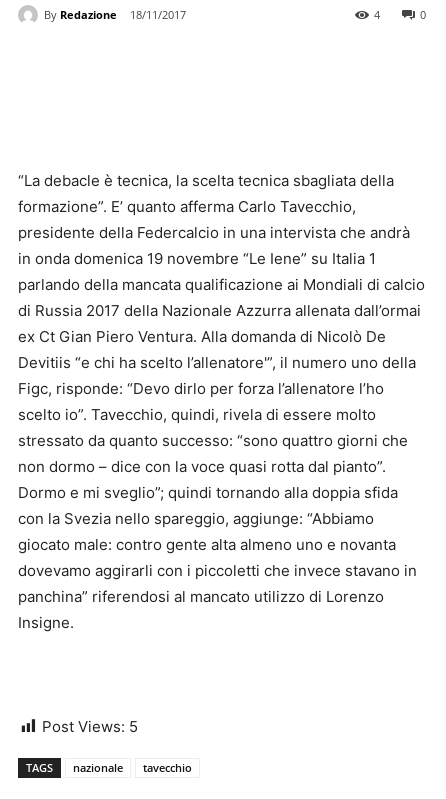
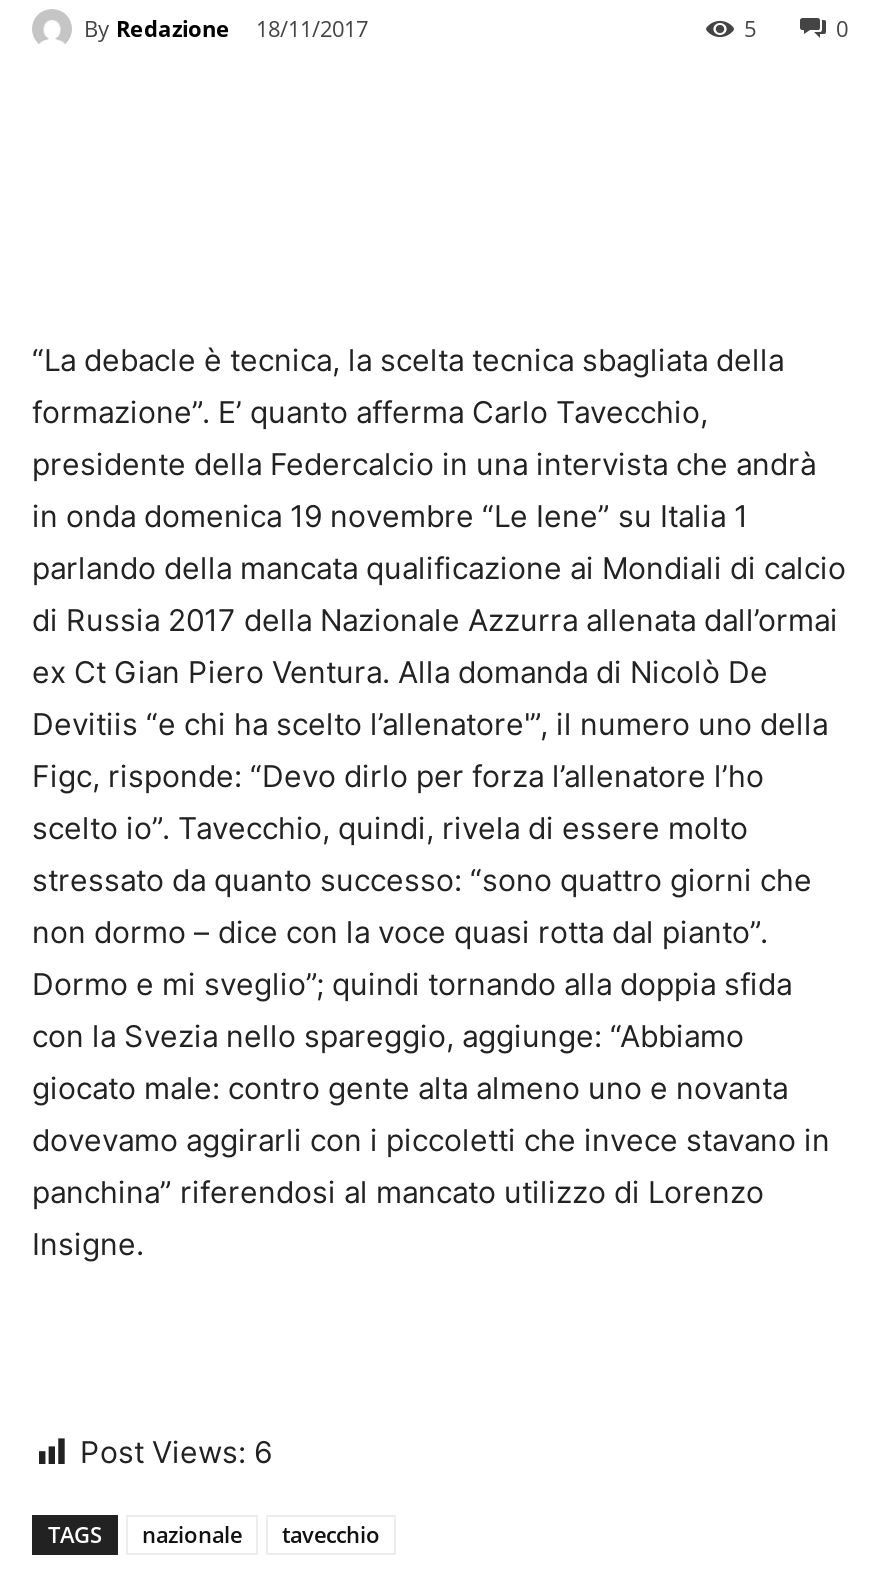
[374,7,380,22] 4 -> [744,13,756,43] 5
[42,717,138,736] Post Views: 5 -> [80,1433,272,1471] Post Views: 6

